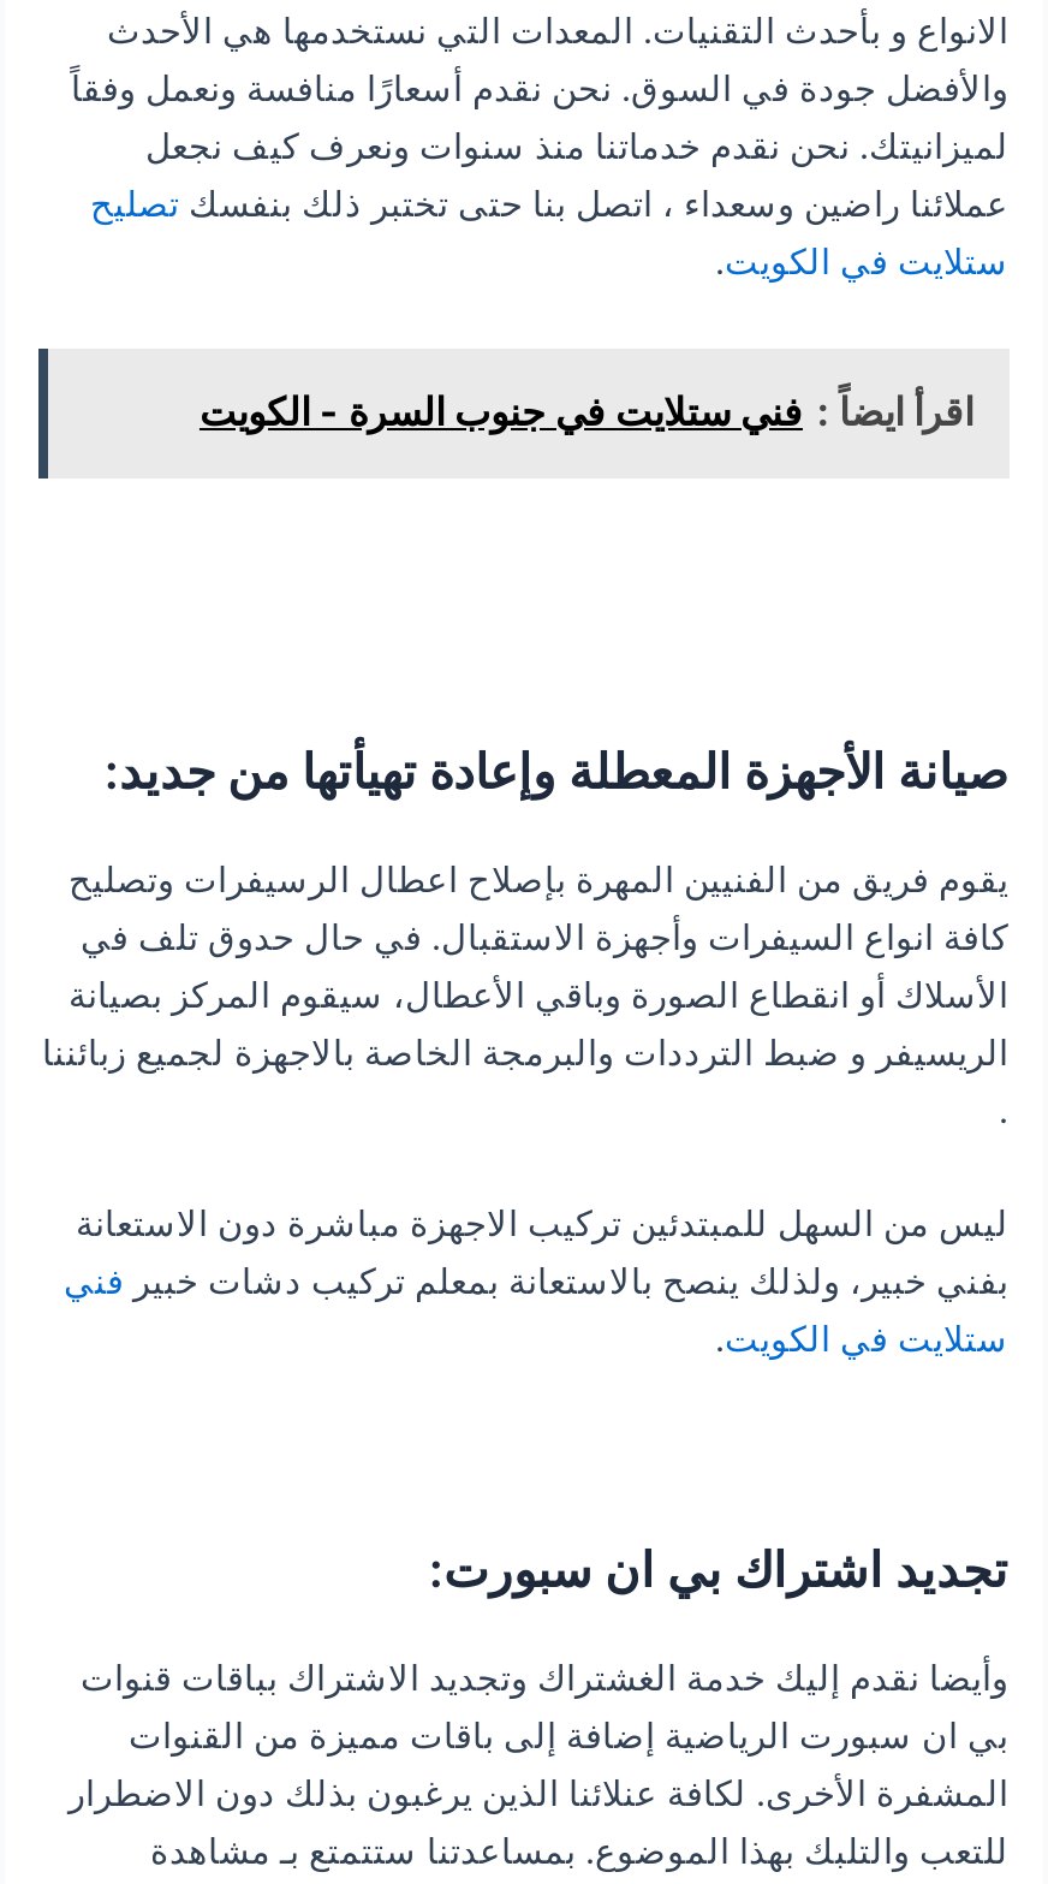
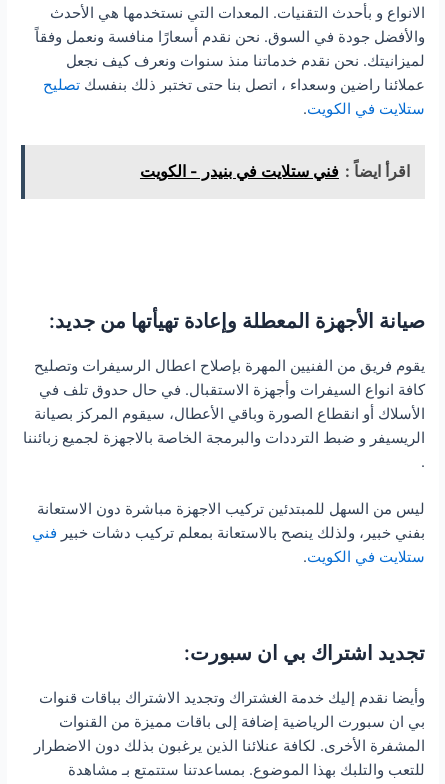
[200,387,973,435] اقرأ ايضاً : فني ستلايت في جنوب السرة - الكويت -> [140,161,410,181] اقرأ ايضاً : فني ستلايت في بنيدر - الكويت

